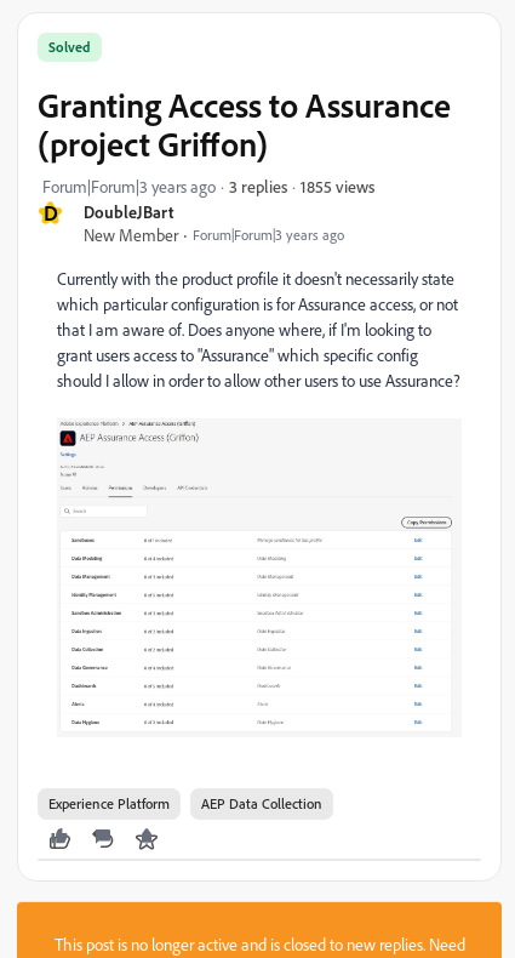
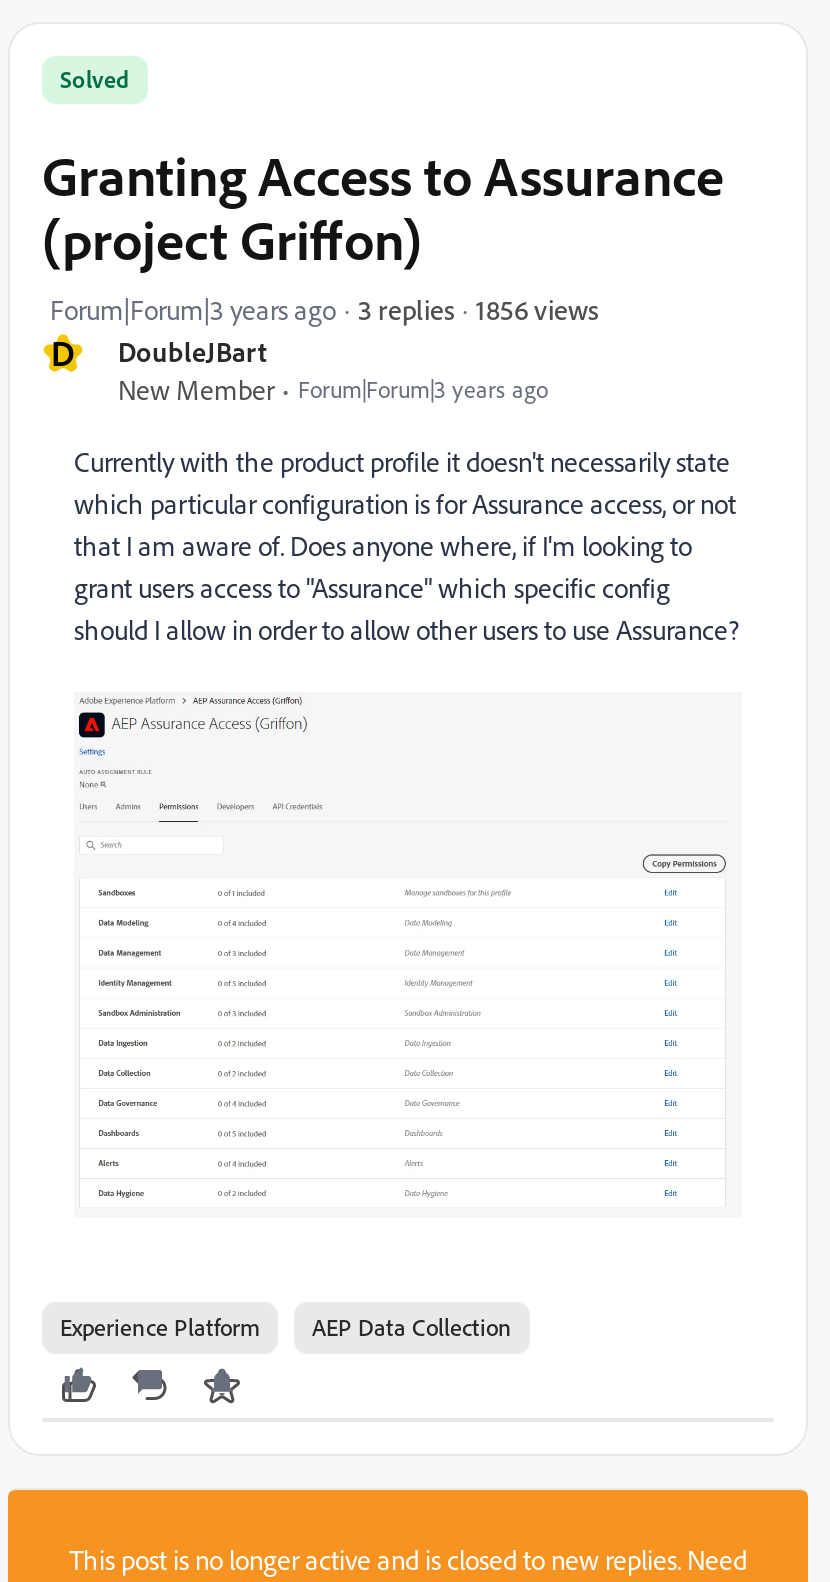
[301,175,374,196] 1855 views -> [476,291,598,325] 1856 views

